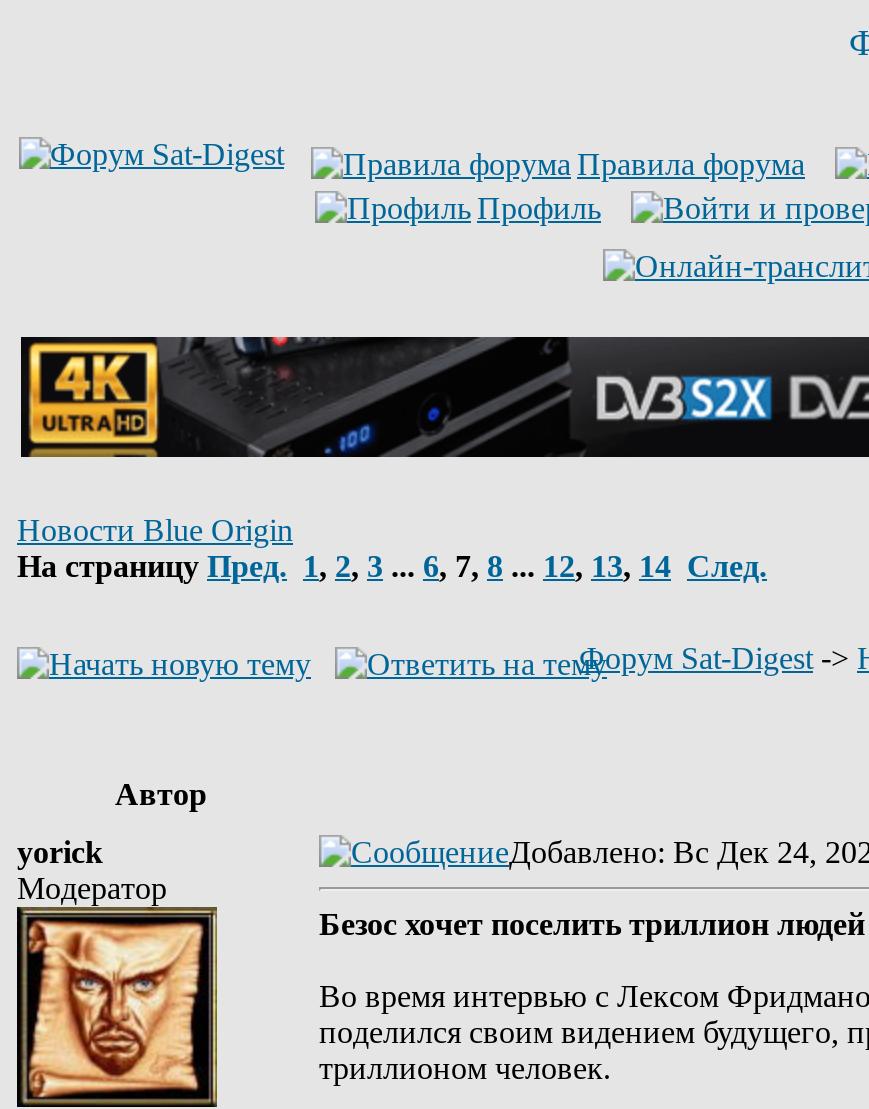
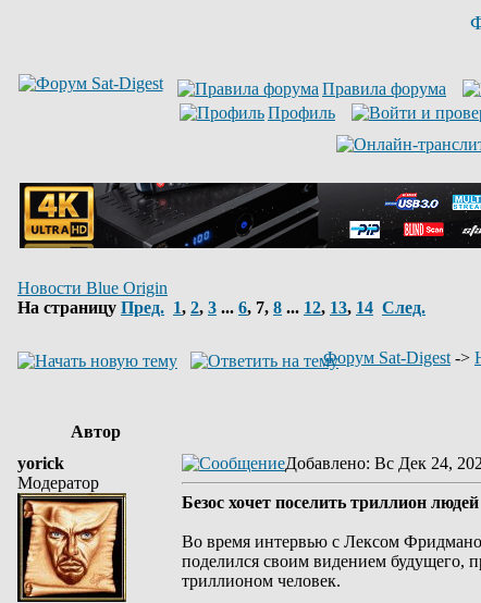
[595,355,863,439] [image] -> [333,192,478,239] [image]

